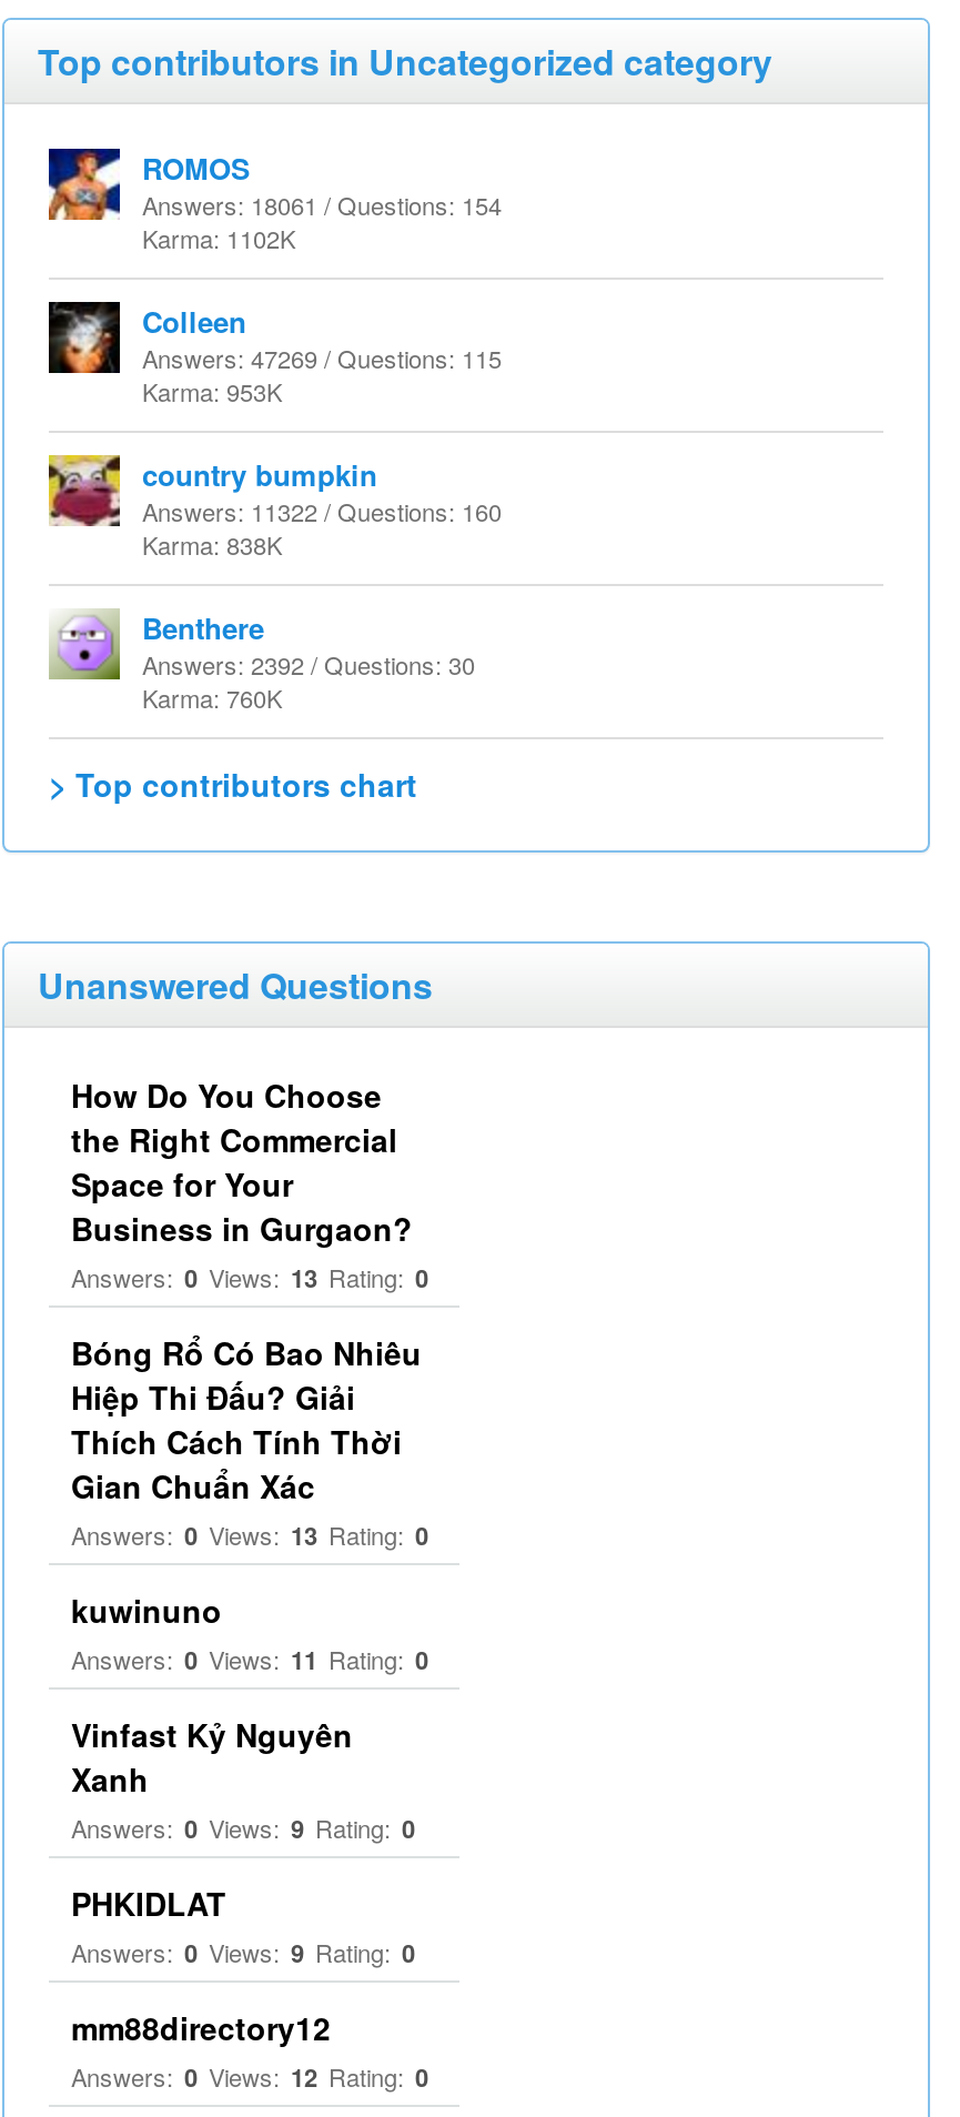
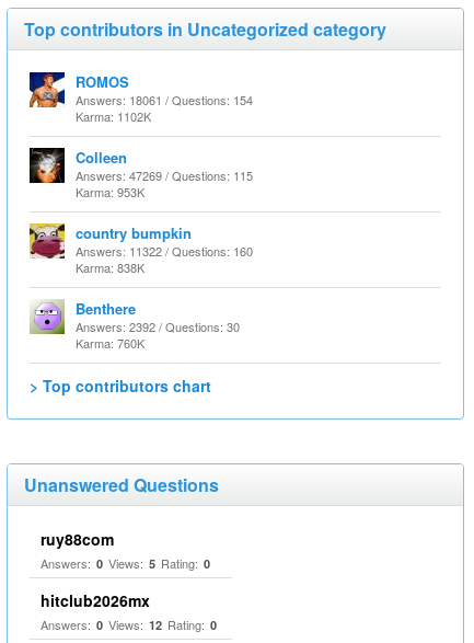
[71,1072,428,2049] How Do You Choose | the Right Commercial | Space for Your | Business in Gurgaon? | Answers: 0 Views: 13 Rating: 0 | Bóng Rổ Có Bao Nhiêu | Hiệp Thi Đấu? Giải | Thích Cách Tính Thời | Gian Chuẩn Xác | Answers: 0 Views: 13 Rating: 0 | kuwinuno | Answers: 0 Views: 11 Rating: 0 | Vinfast Kỷ Nguyên | Xanh | Answers: 0 Views: 9 Rating: 0 | PHKIDLAT | Answers: 0 Views: 9 Rating: 0 | mm88directory12 -> [41,528,210,611] ruy88com | Answers: 0 Views: 5 Rating: 0 | hitclub2026mx

